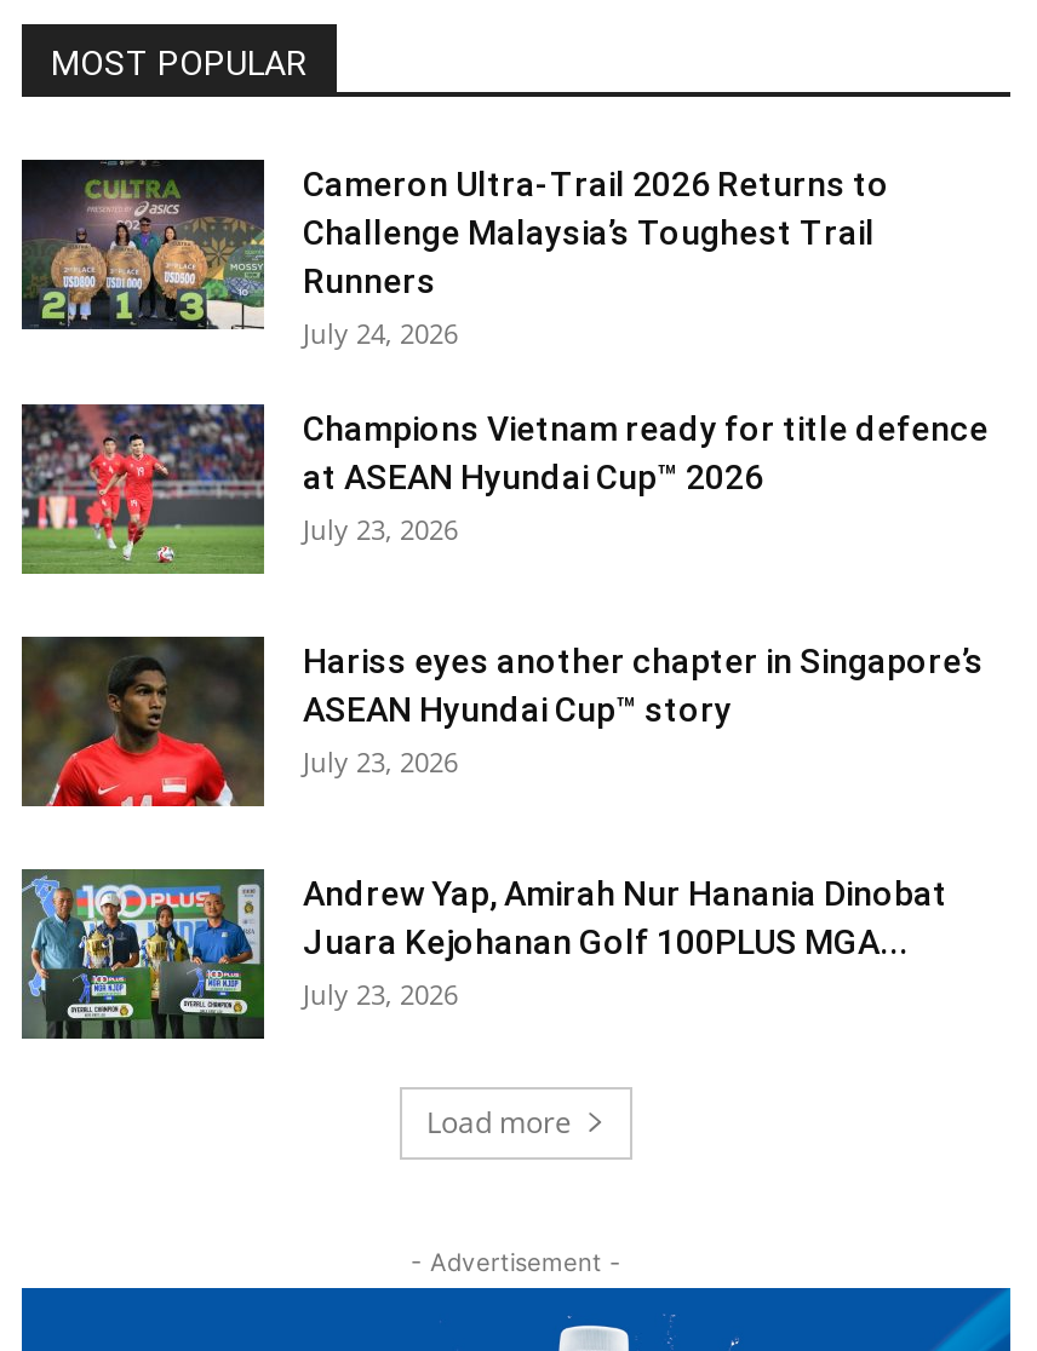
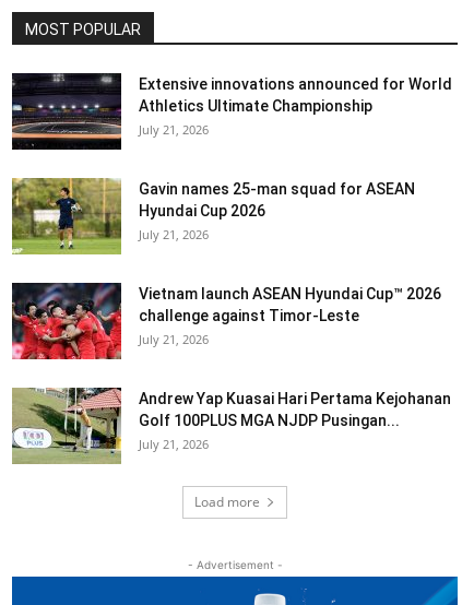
[24,162,889,352] [image] | Cameron Ultra-Trail 2026 Returns to | Challenge Malaysia’s Toughest Trail | Runners | July 24, 2026 -> [11,73,452,151] [image] | Extensive innovations announced for World | Athletics Ultimate Championship | July 21, 2026
[22,402,989,574] [image] | Champions Vietnam ready for title defence | at ASEAN Hyundai Cup™ 2026 | July 23, 2026 -> [11,177,415,254] [image] | Gavin names 25-man squad for ASEAN | Hyundai Cup 2026 | July 21, 2026
[19,637,984,809] [image] | Hariss eyes another chapter in Singapore’s | ASEAN Hyundai Cup™ story | July 23, 2026 -> [11,283,441,360] [image] | Vietnam launch ASEAN Hyundai Cup™ 2026 | challenge against Timor-Leste | July 21, 2026
[22,867,947,1041] [image] | Andrew Yap, Amirah Nur Hanania Dinobat | Juara Kejohanan Golf 100PLUS MGA... | July 23, 2026 -> [12,388,451,464] [image] | Andrew Yap Kuasai Hari Pertama Kejohanan | Golf 100PLUS MGA NJDP Pusingan... | July 21, 2026

